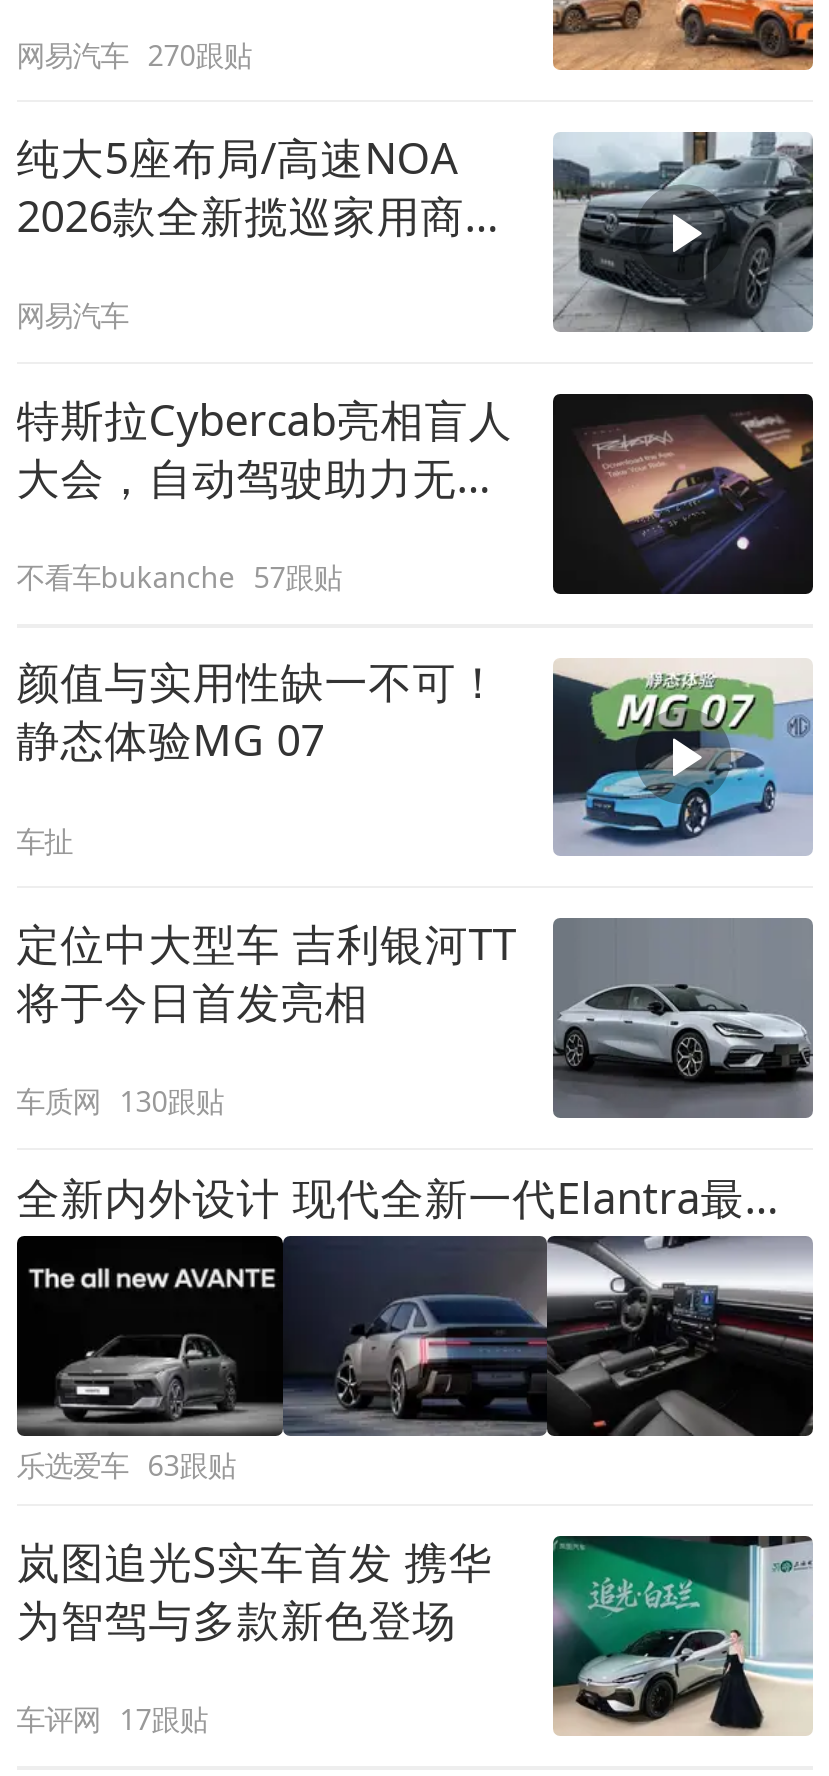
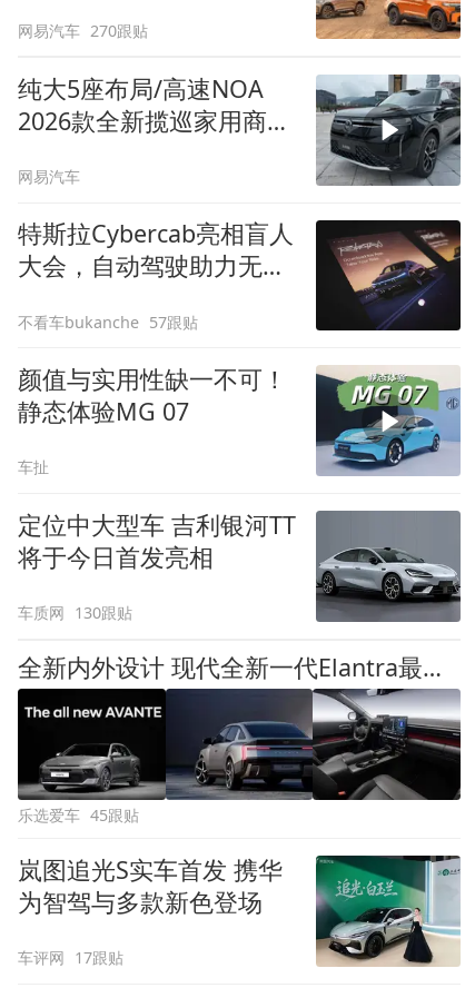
[16,1445,236,1483] 乐选爱车 63跟贴 -> [17,805,139,826] 乐选爱车 45跟贴

